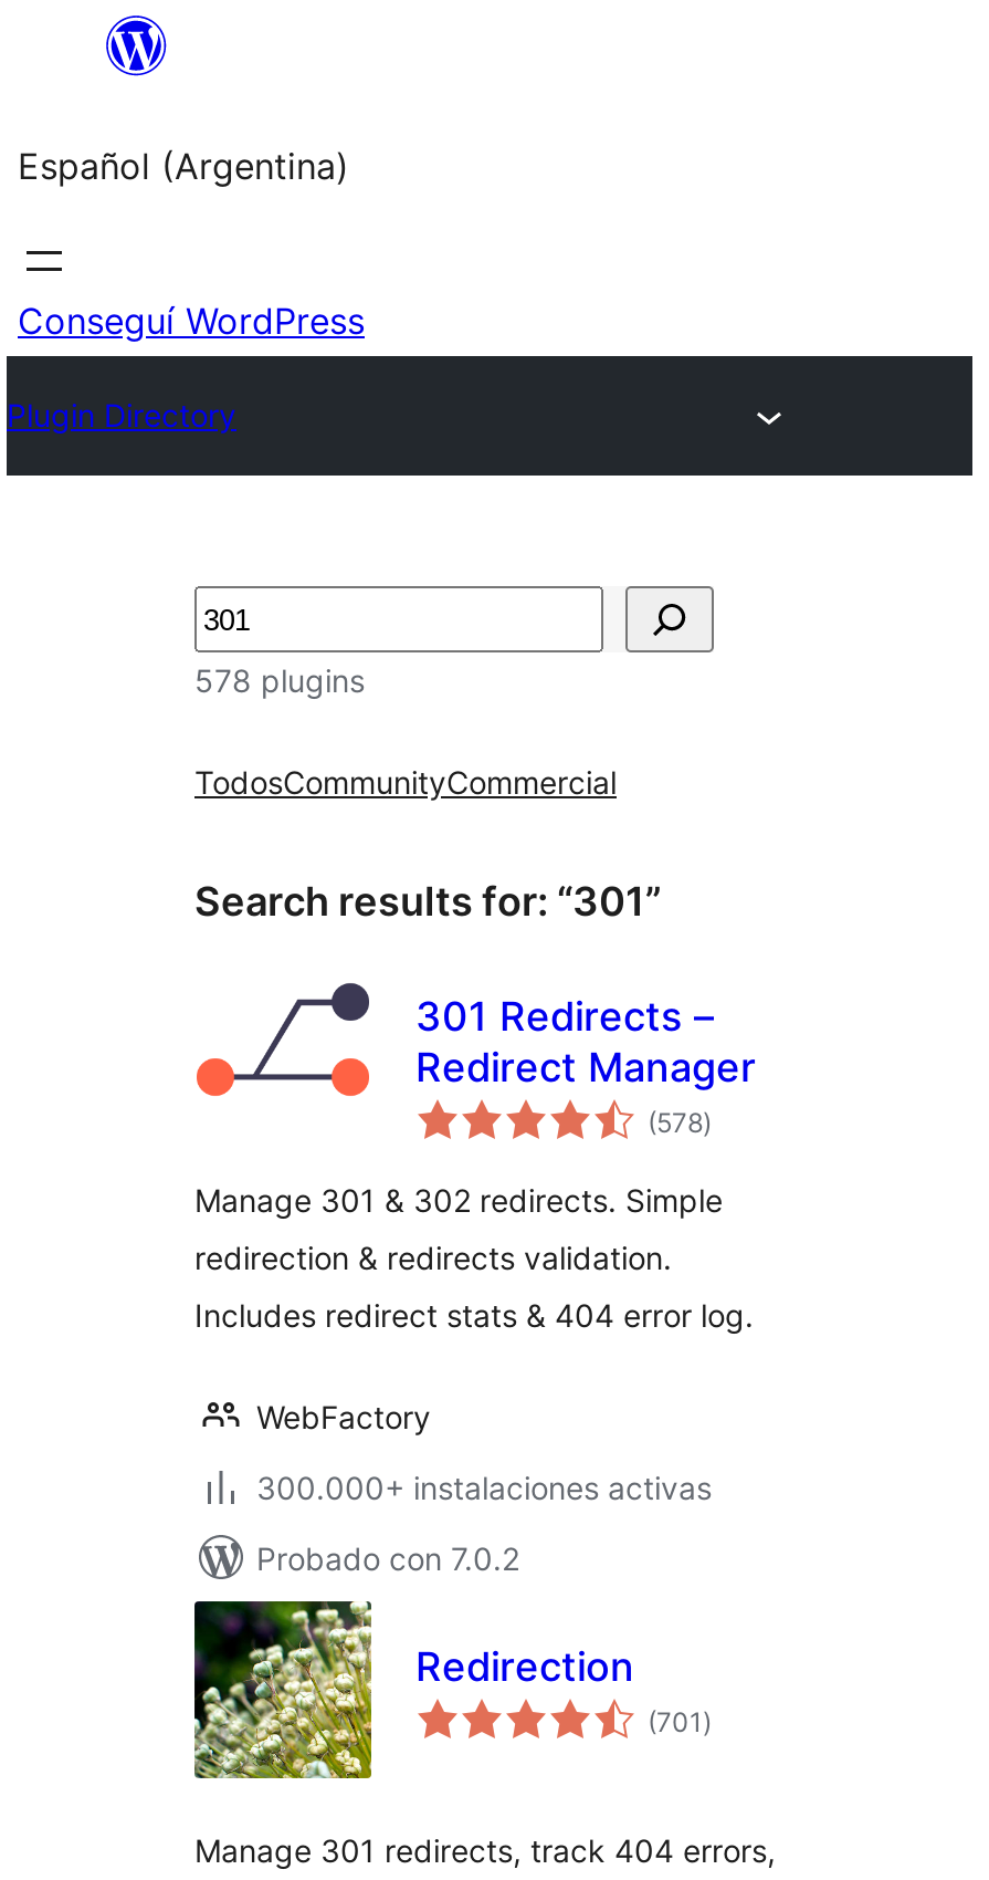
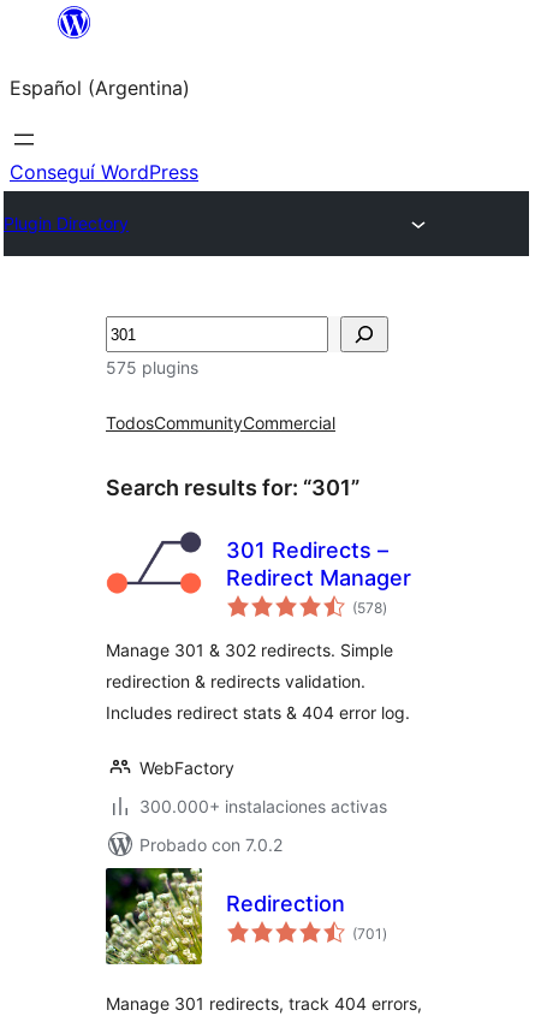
[194,661,365,699] 578 plugins -> [106,357,198,378] 575 plugins

